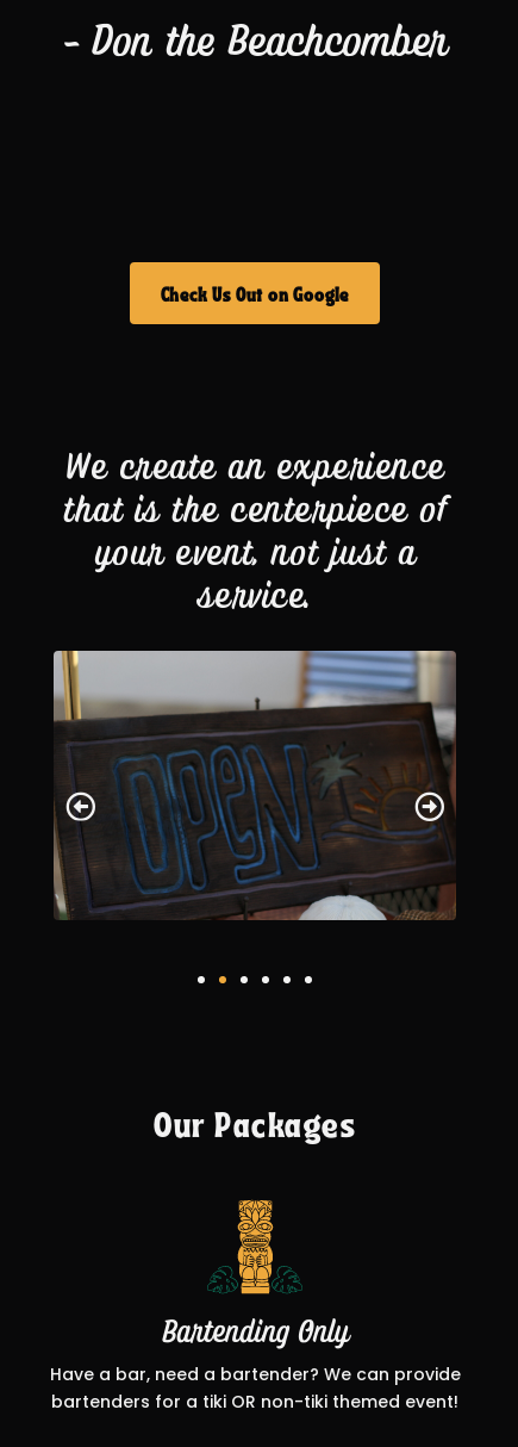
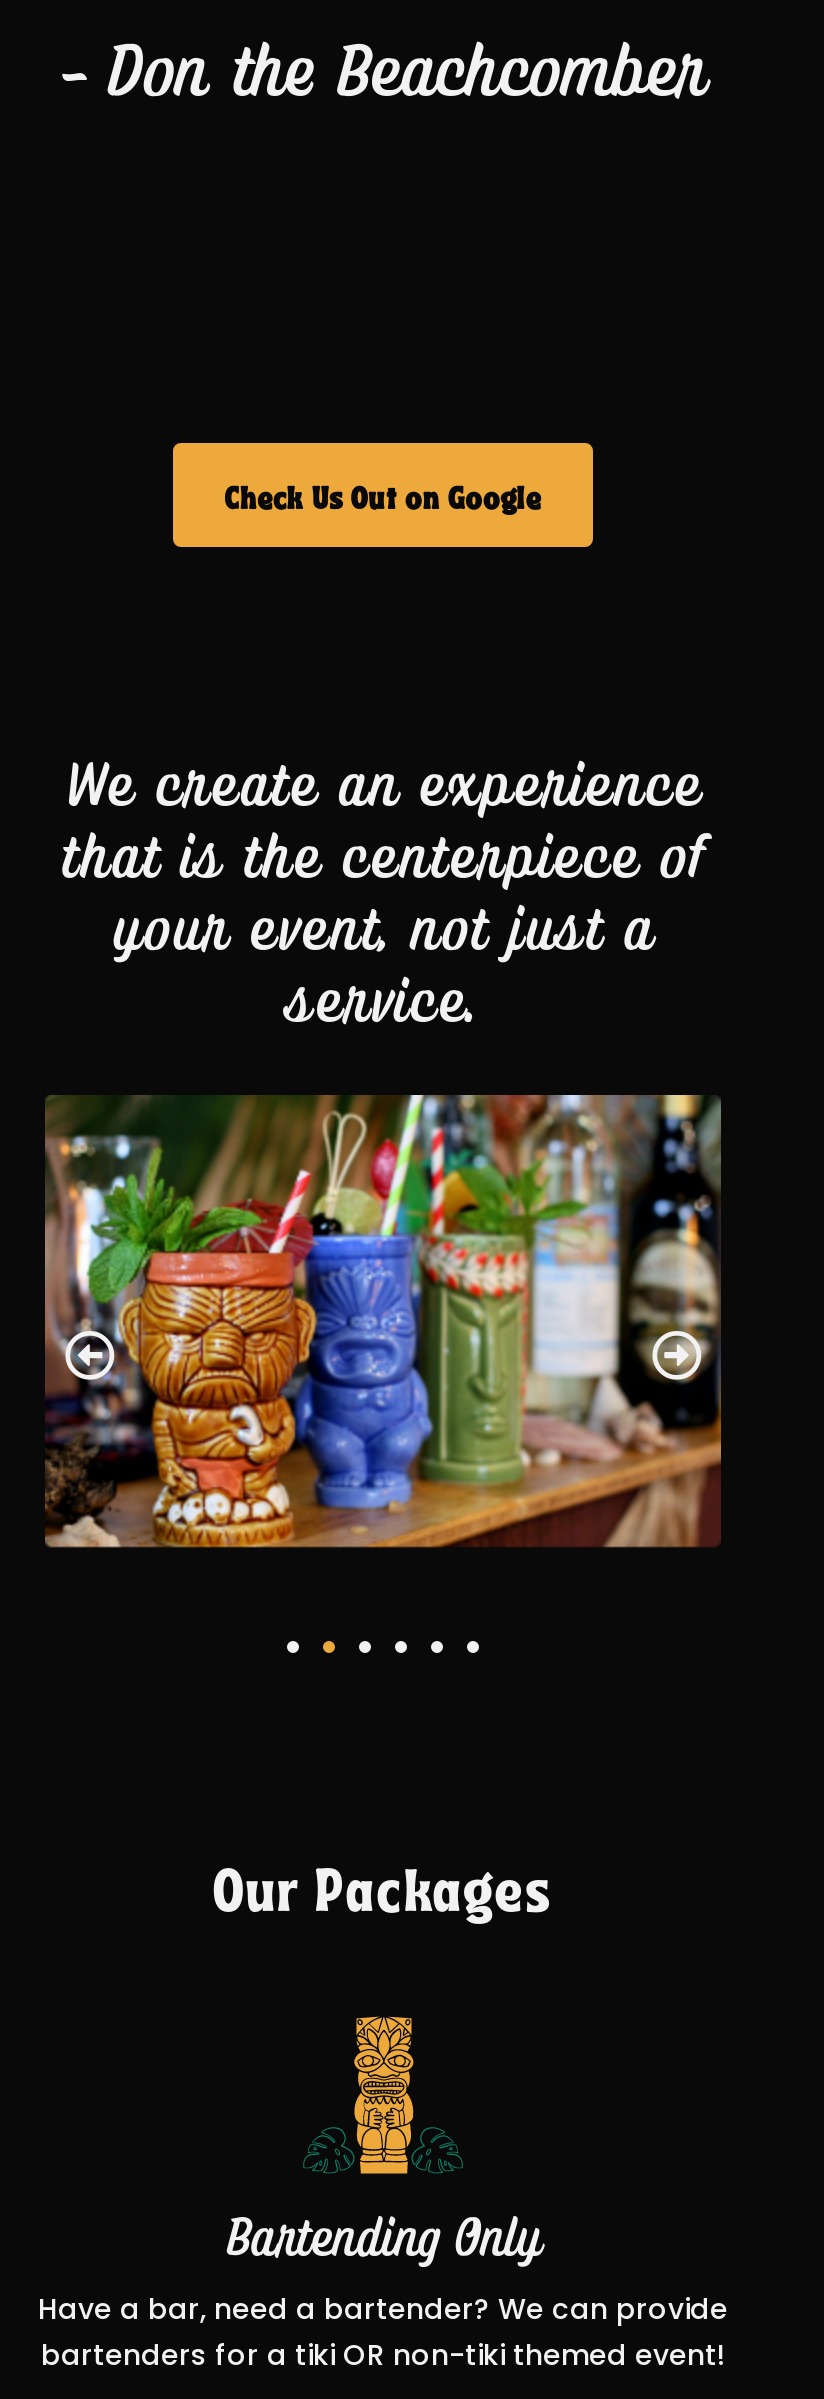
[52,650,456,921] [image] -> [43,1093,723,1549] [image]

